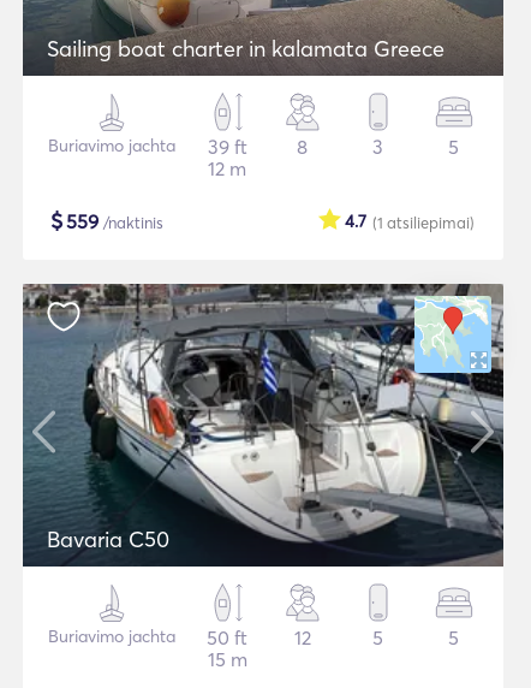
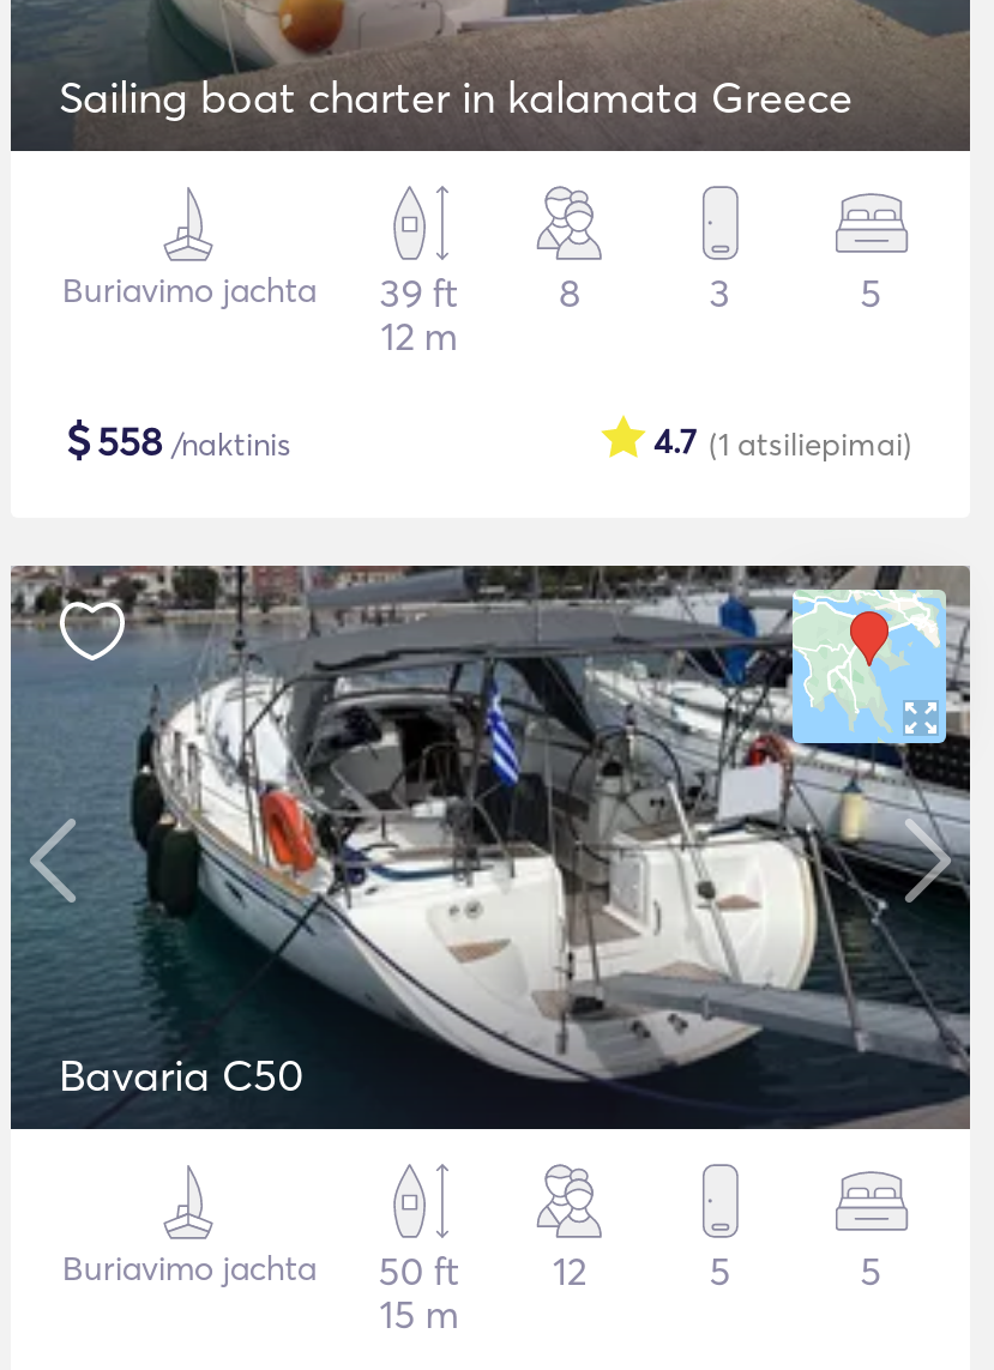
[50,207,163,235] $559 /naktinis -> [66,412,291,467] $558 /naktinis

